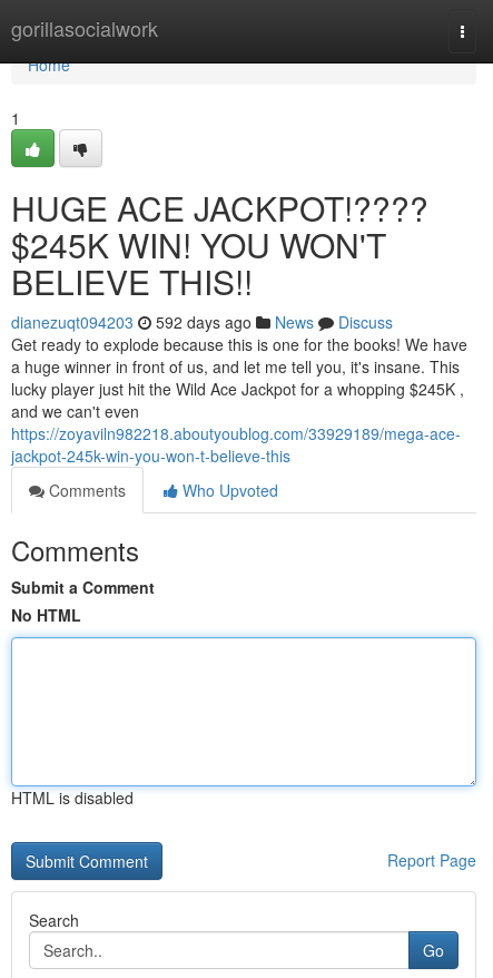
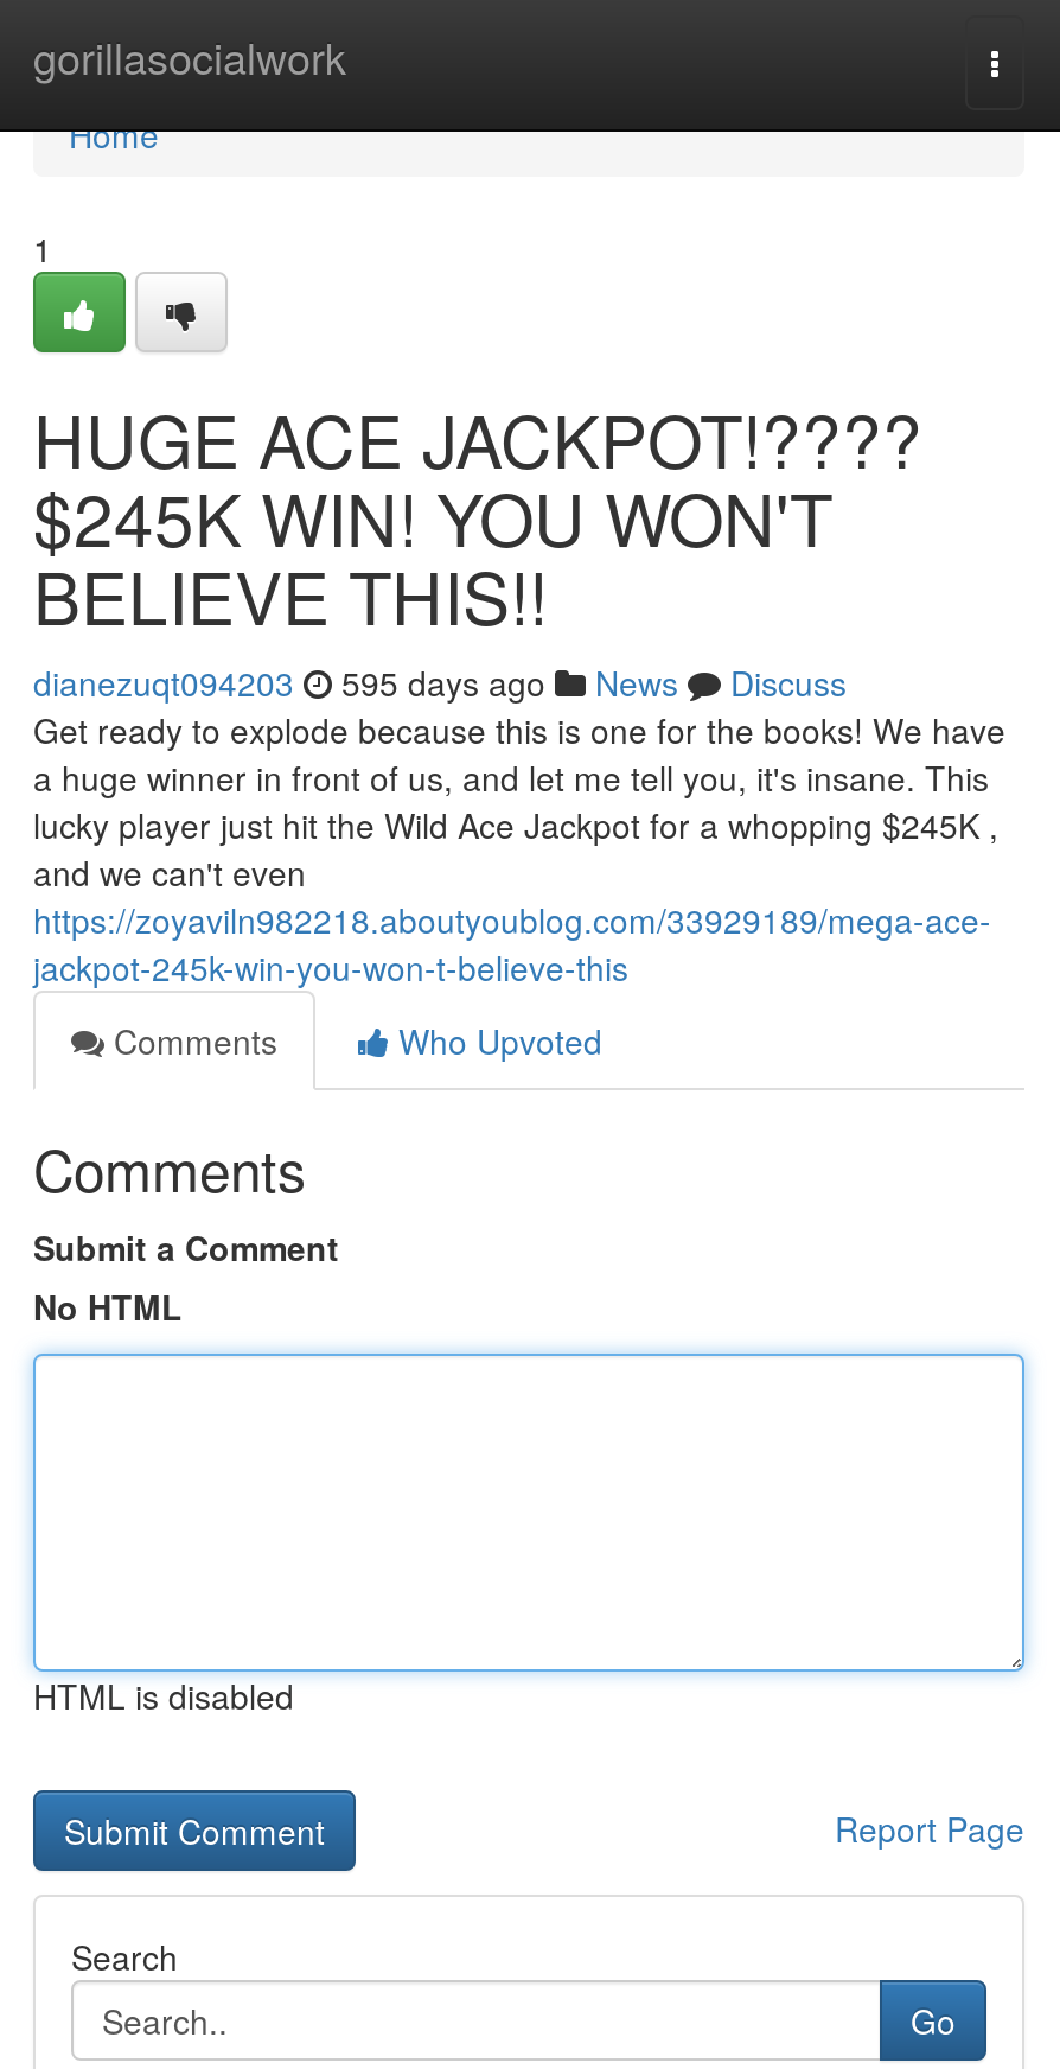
[11,311,393,333] dianezuqt094203 592 days ago News Discuss -> [33,658,847,706] dianezuqt094203 595 days ago News Discuss

